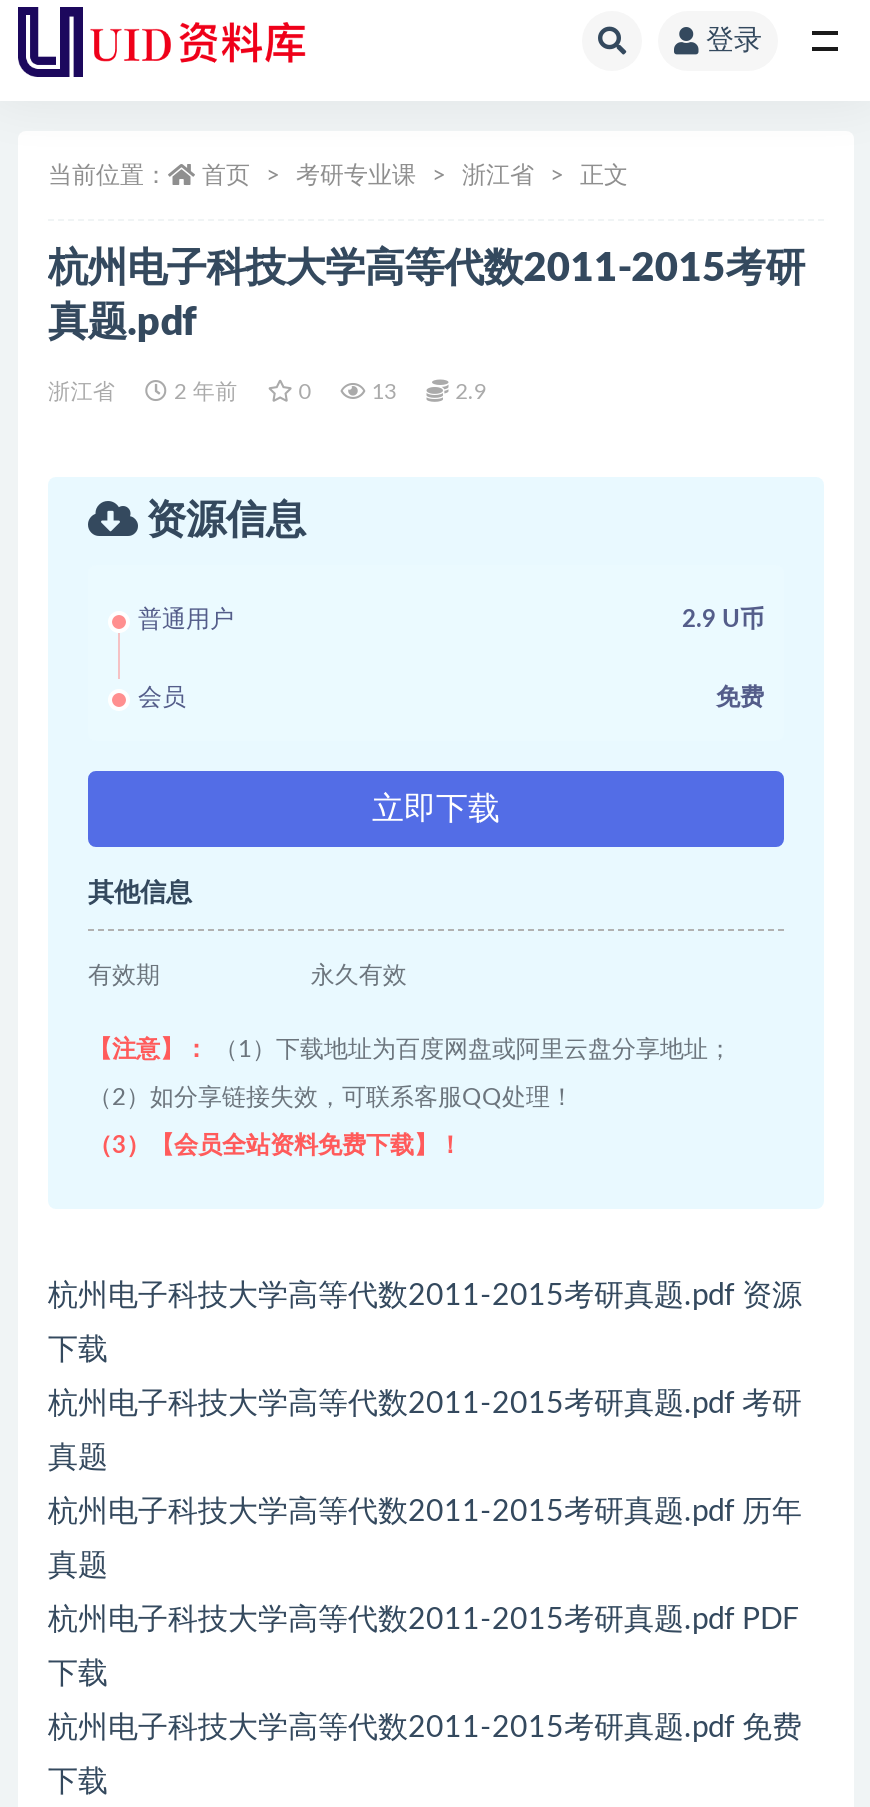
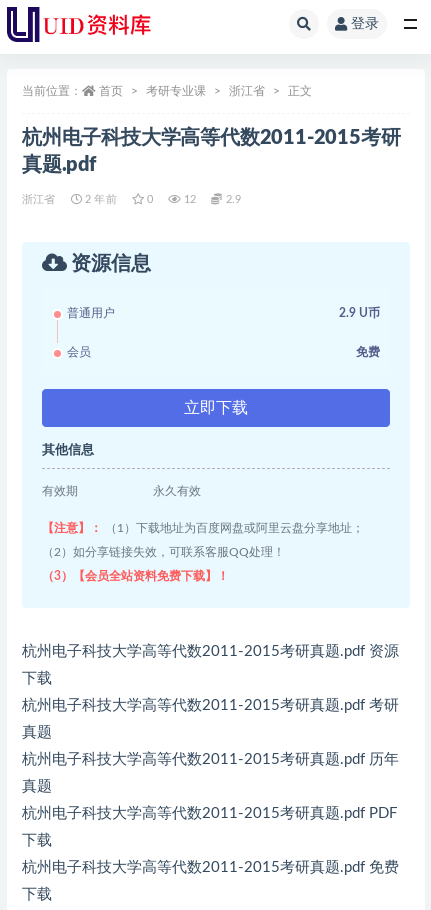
[365,381,396,403] 13 -> [181,194,196,205] 12

